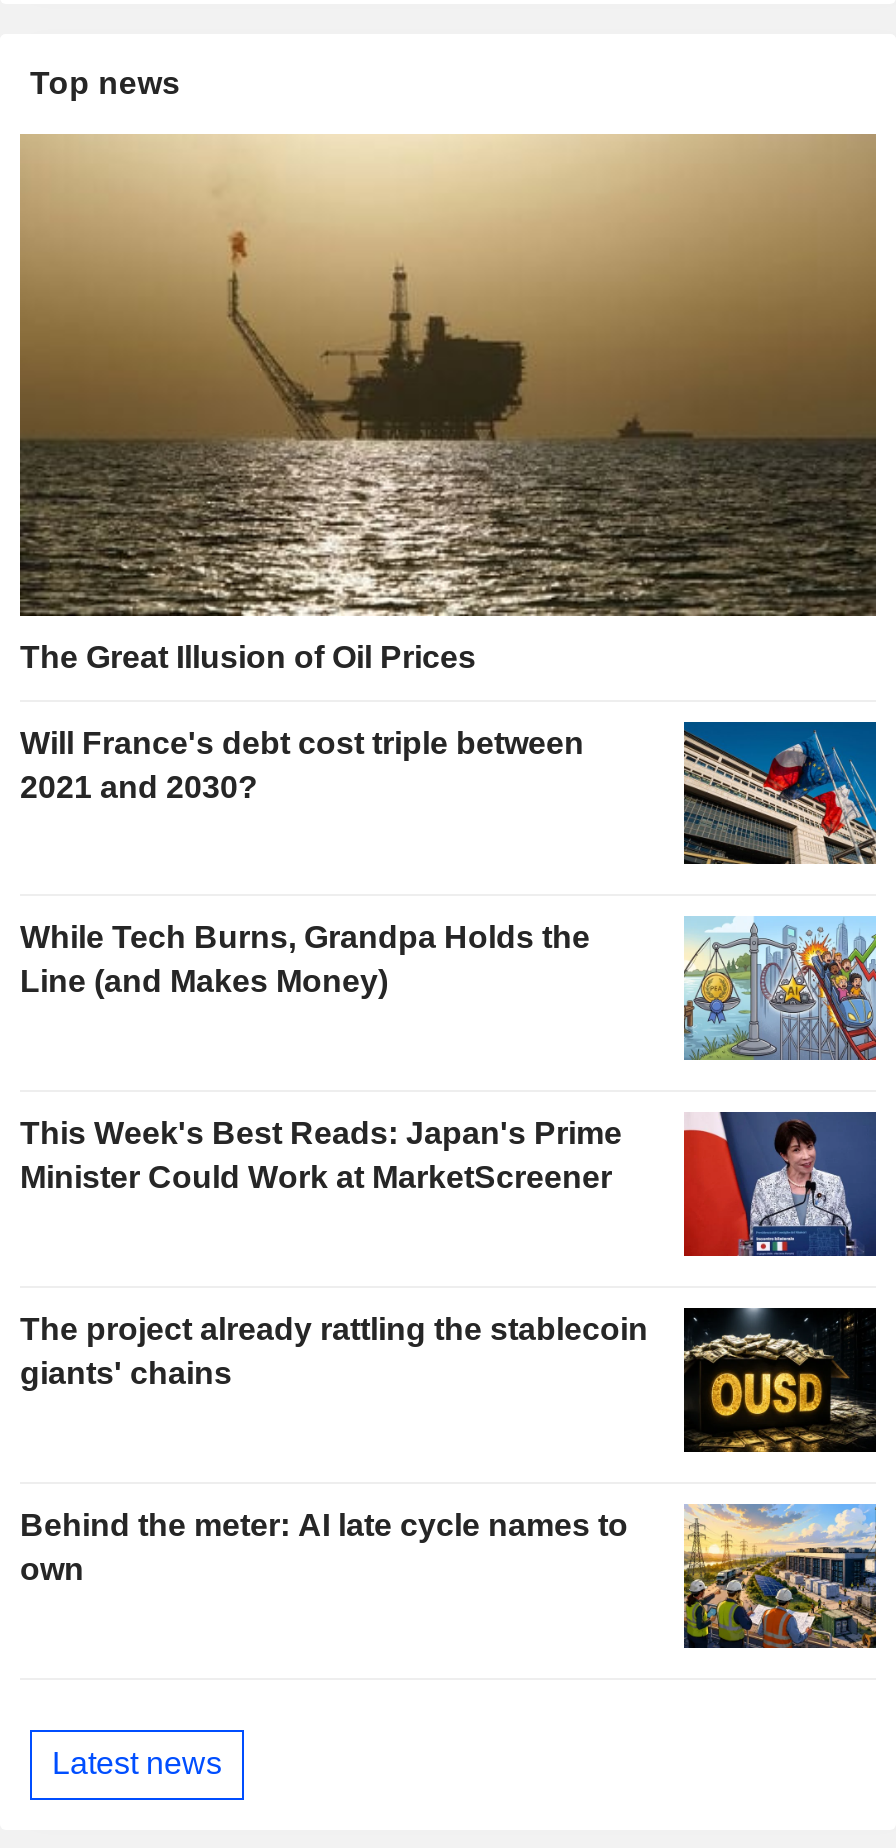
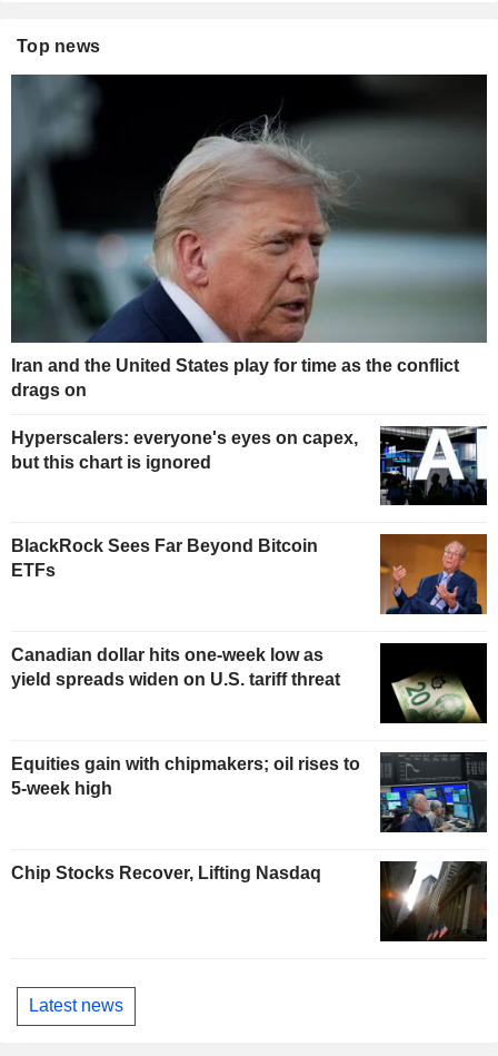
[18,132,878,673] [image] | The Great Illusion of Oil Prices -> [10,73,488,399] [image] | Iran and the United States play for time as the conflict | drags on
[20,725,584,803] Will France's debt cost triple between | 2021 and 2030? -> [11,428,358,471] Hyperscalers: everyone's eyes on capex, | but this chart is ignored
[682,720,878,866] [image] -> [380,425,488,506] [image]
[20,921,590,999] While Tech Burns, Grandpa Holds the | Line (and Makes Money) -> [11,537,318,580] BlackRock Sees Far Beyond Bitcoin | ETFs
[682,916,878,1062] [image] -> [379,533,488,615] [image]
[20,1110,878,1258] [image] | This Week's Best Reads: Japan's Prime | Minister Could Work at MarketScreener -> [11,642,488,724] [image] | Canadian dollar hits one-week low as | yield spreads widen on U.S. tariff threat
[20,1308,874,1454] [image] | The project already rattling the stablecoin | giants' chains -> [11,752,487,833] [image] | Equities gain with chipmakers; oil rises to | 5-week high
[20,1508,628,1586] Behind the meter: AI late cycle names to | own -> [11,863,321,882] Chip Stocks Recover, Lifting Nasdaq
[682,1502,878,1650] [image] -> [379,860,487,942] [image]

